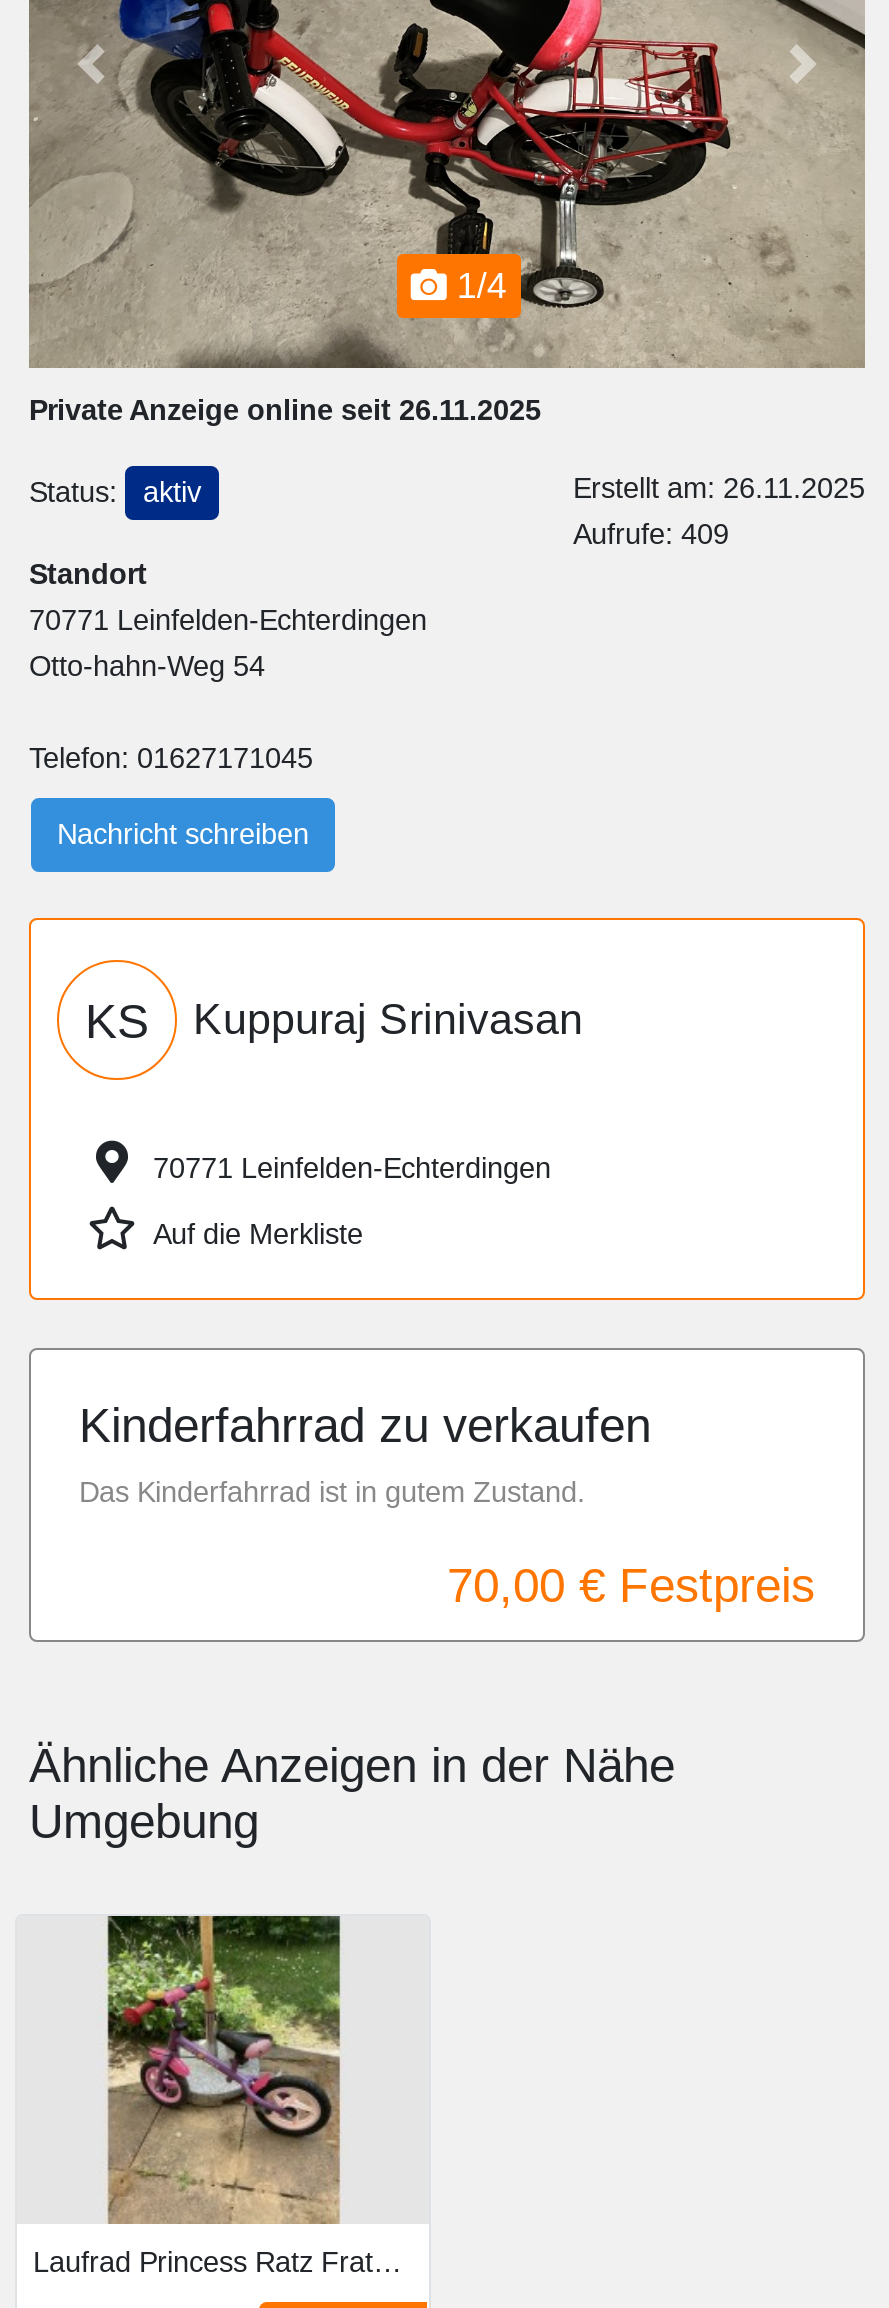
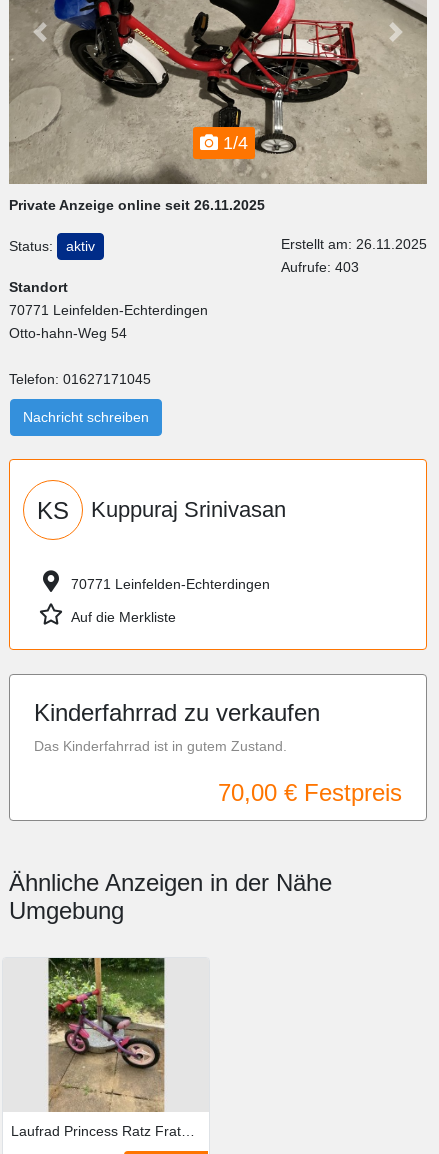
[573,518,729,550] Aufrufe: 409 -> [281,259,359,275] Aufrufe: 403

